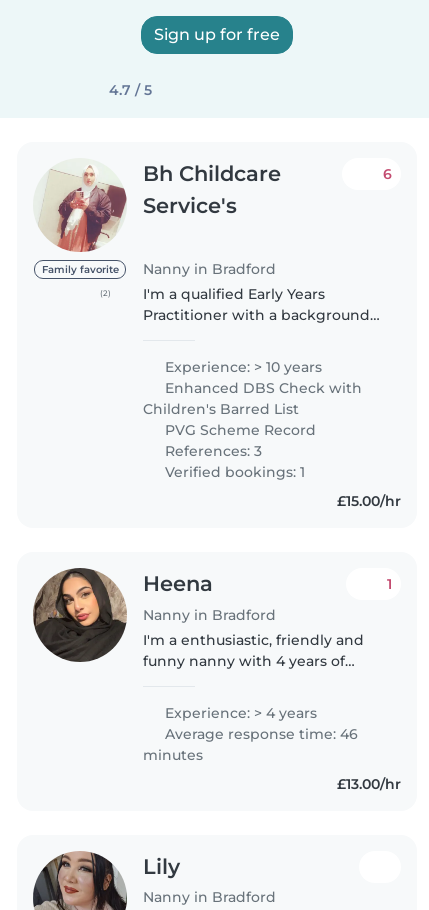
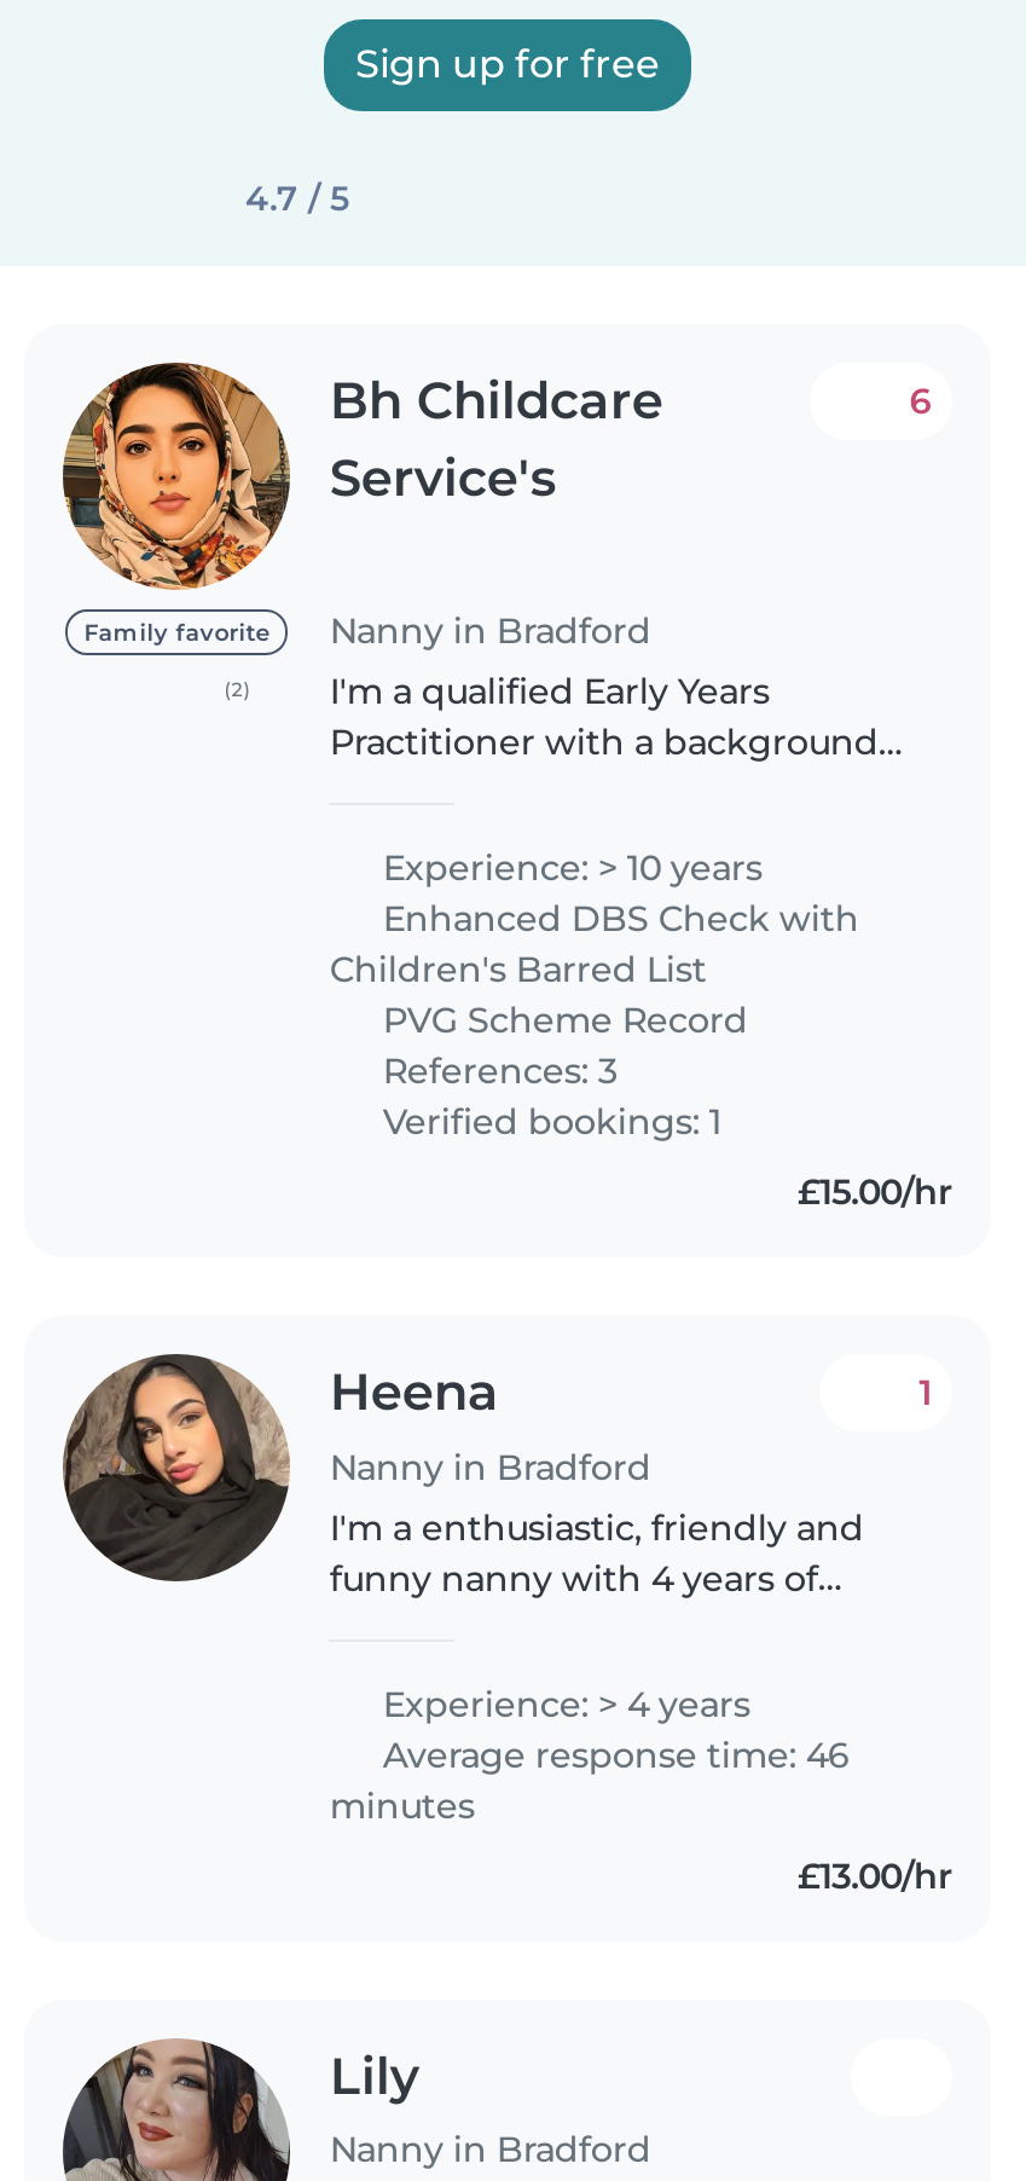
[33,158,127,252] [image] -> [60,360,292,590] [image]

